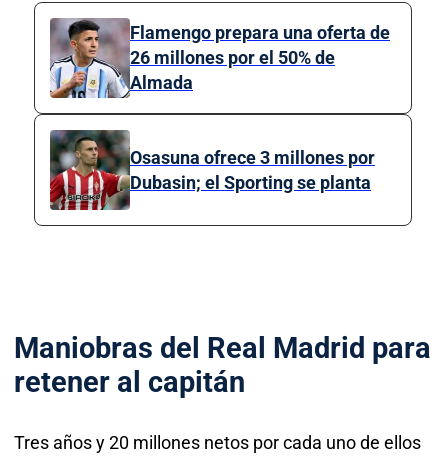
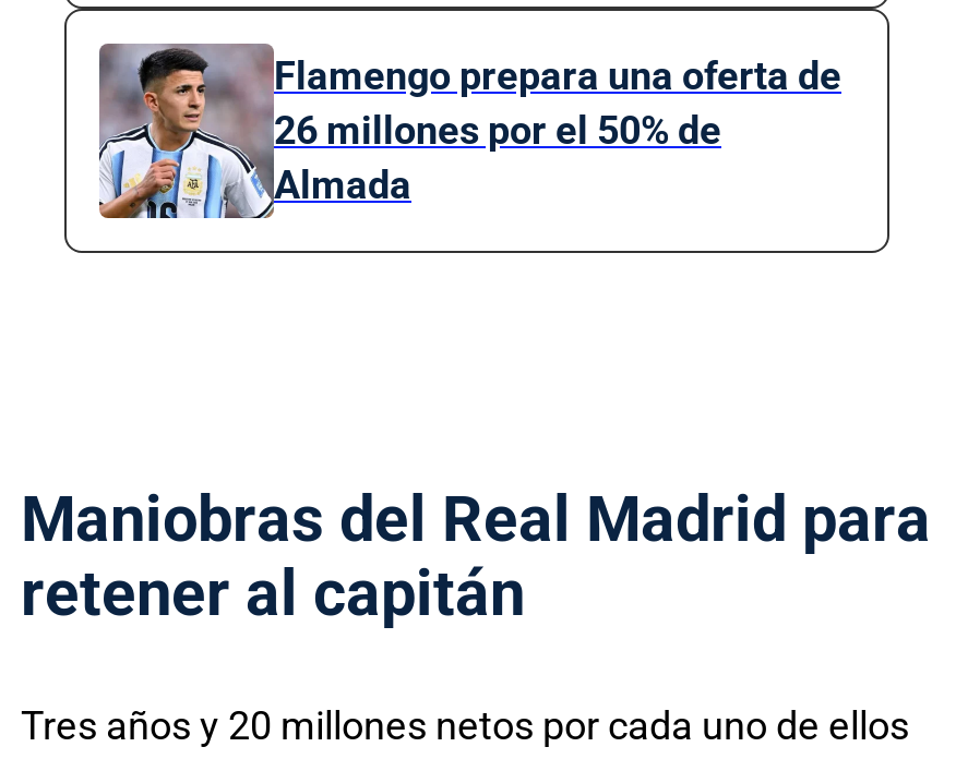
[49,130,375,211] [image] | Osasuna ofrece 3 millones por | Dubasin; el Sporting se planta -> none

